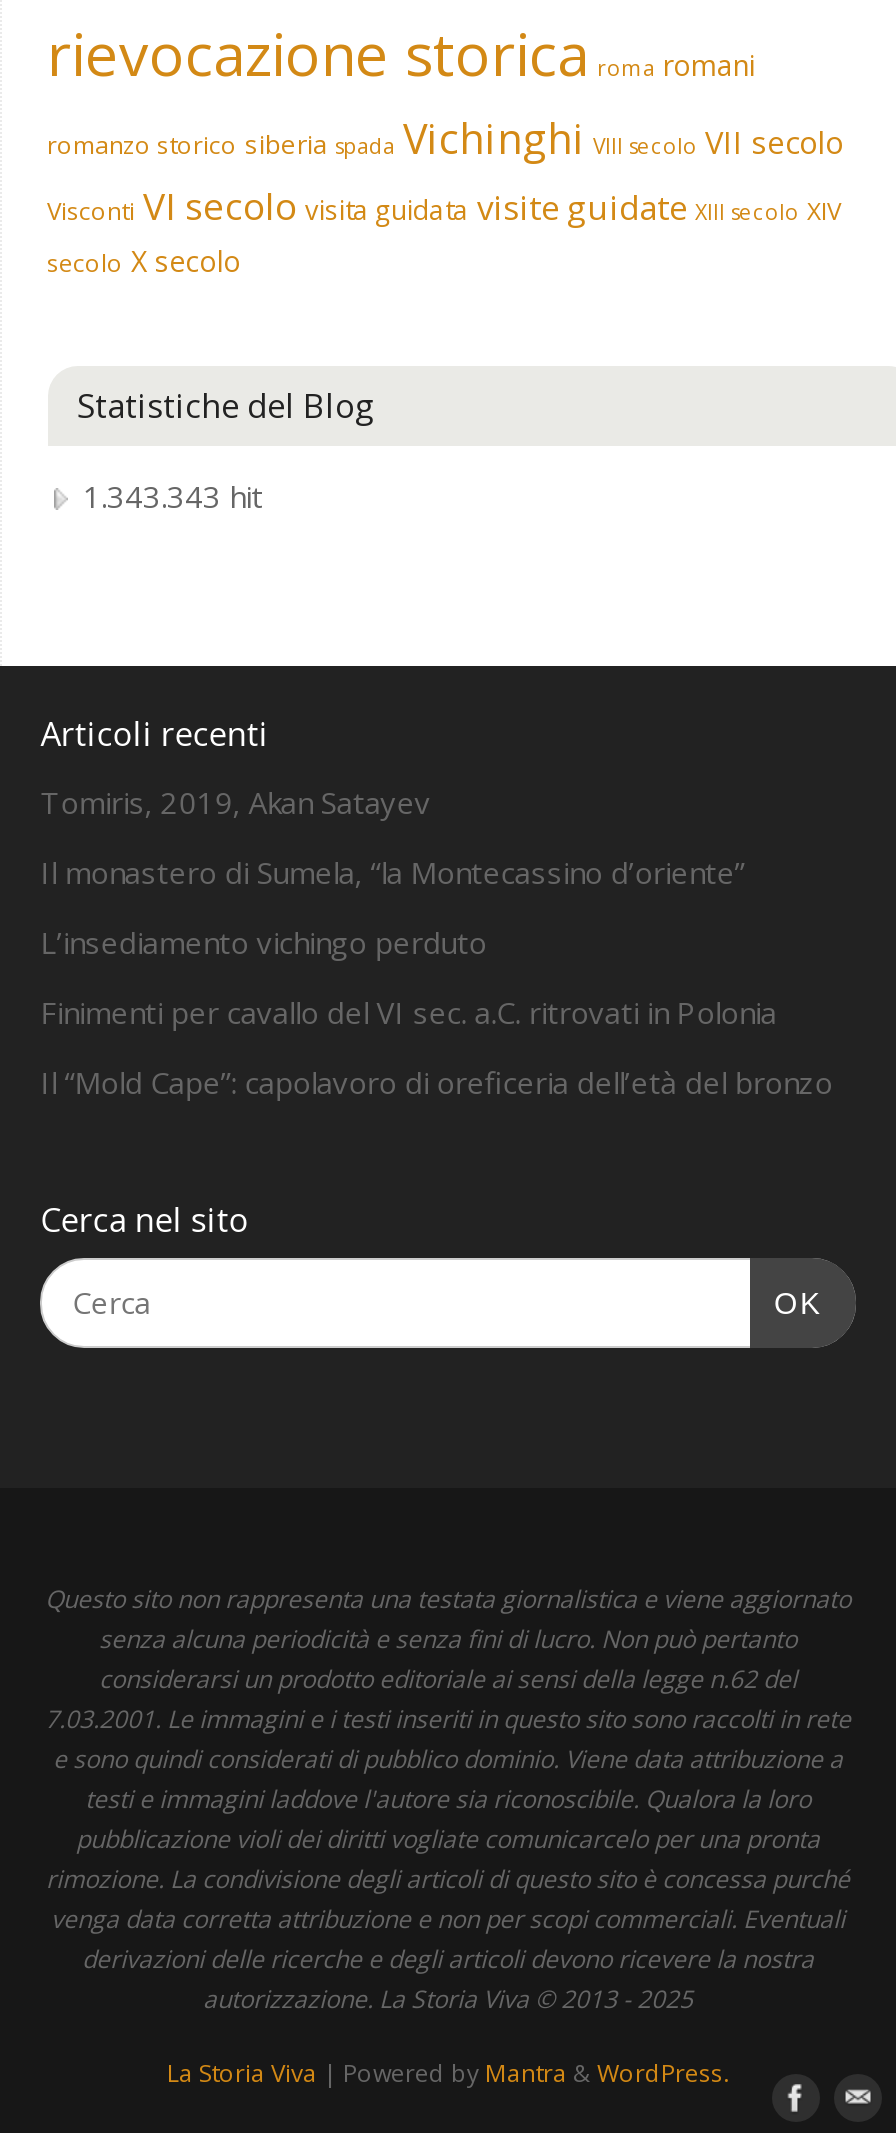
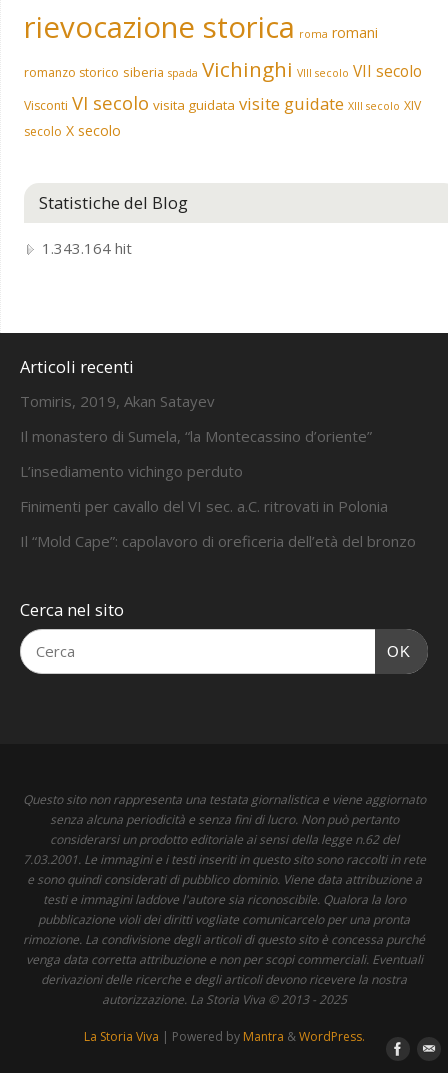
[83,476,263,516] 1.343.343 hit -> [41,238,131,258] 1.343.164 hit

